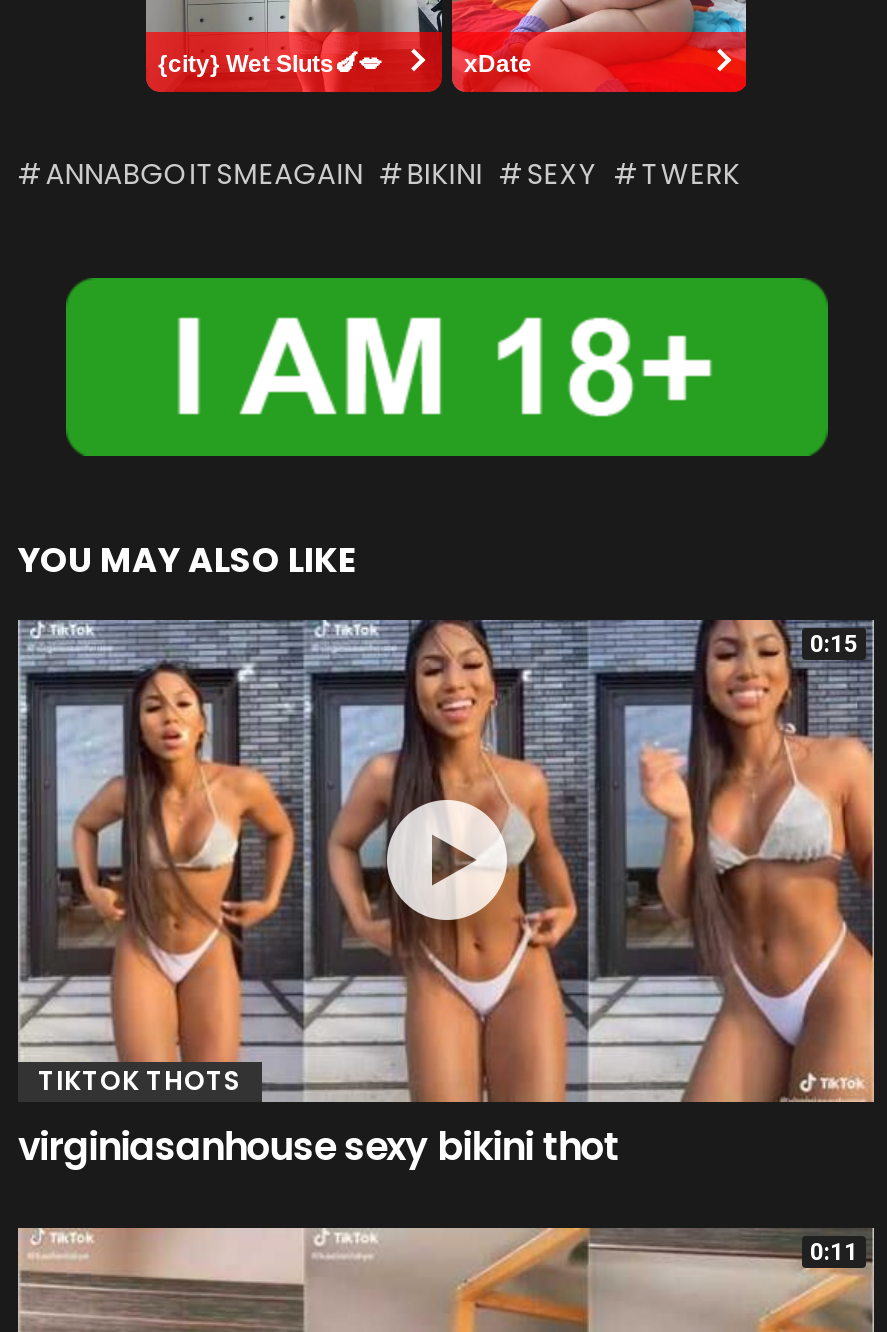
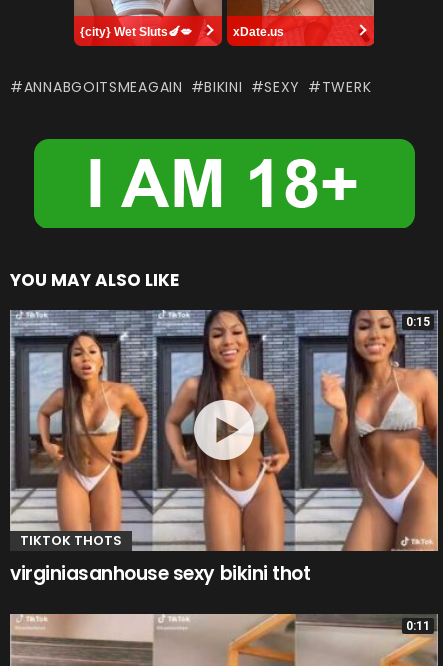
[464,50,532,78] xDate -> [233,25,284,39] xDate.us

